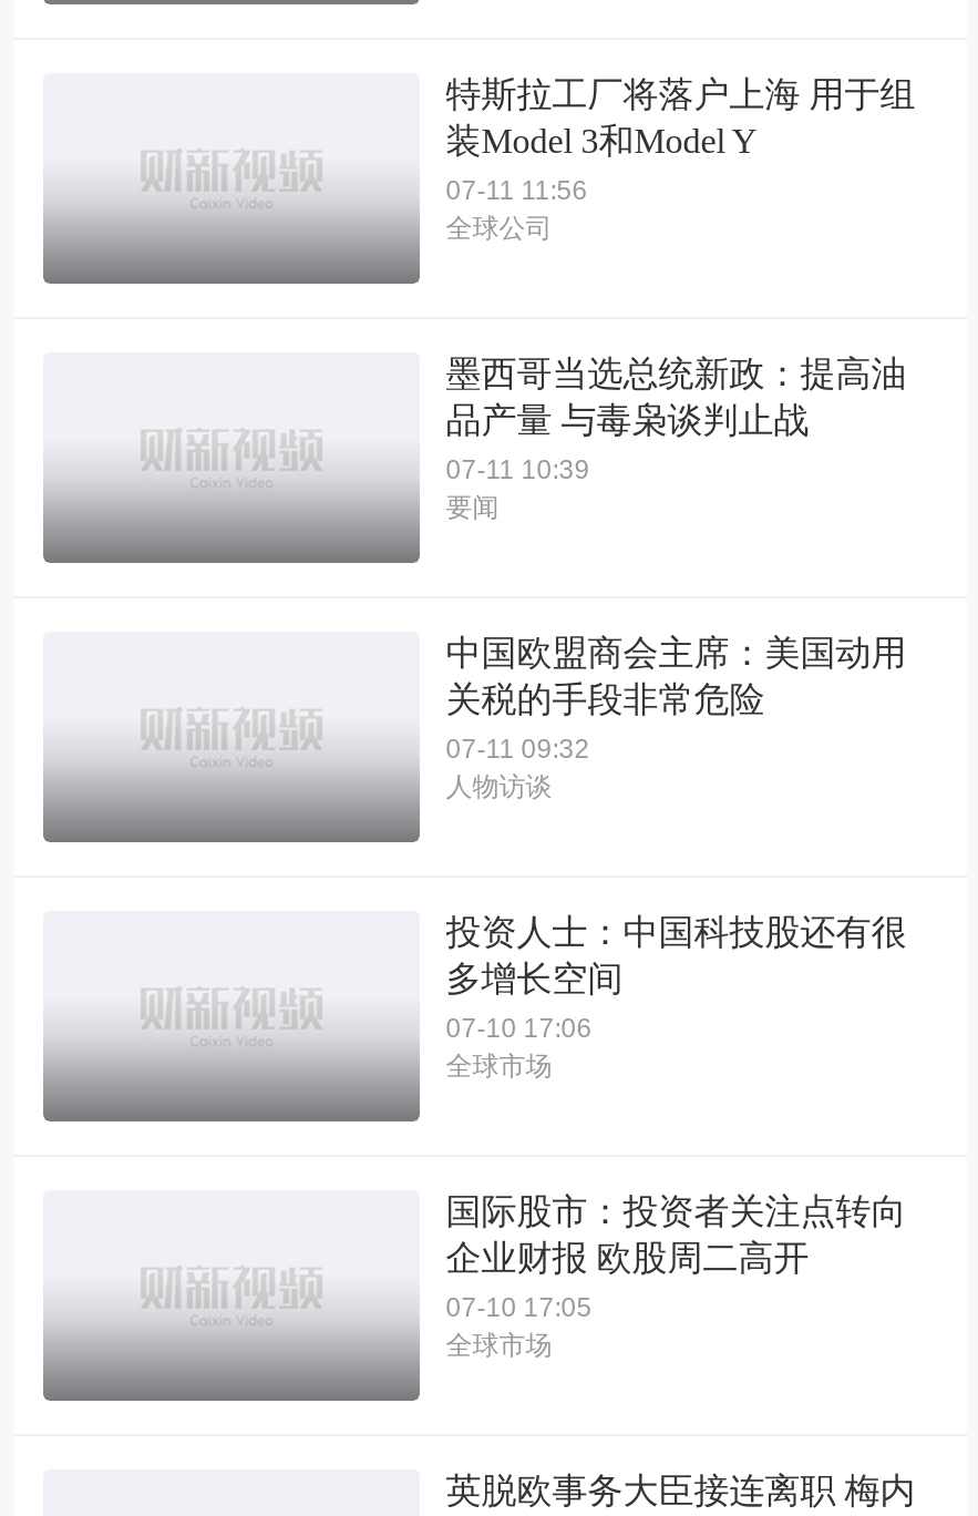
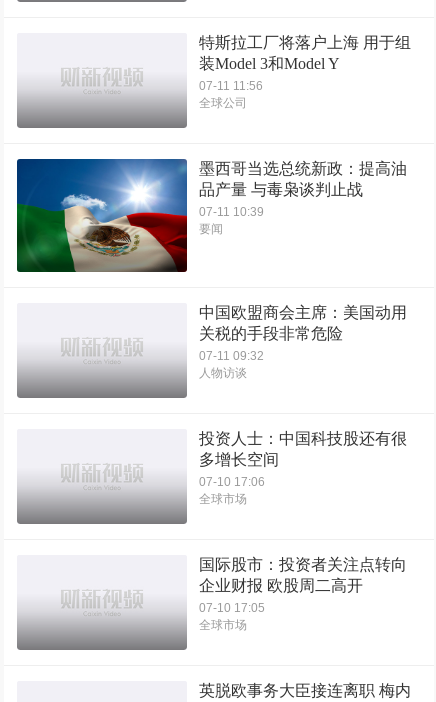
[41,352,422,565] [image] -> [16,158,188,273] [image]

